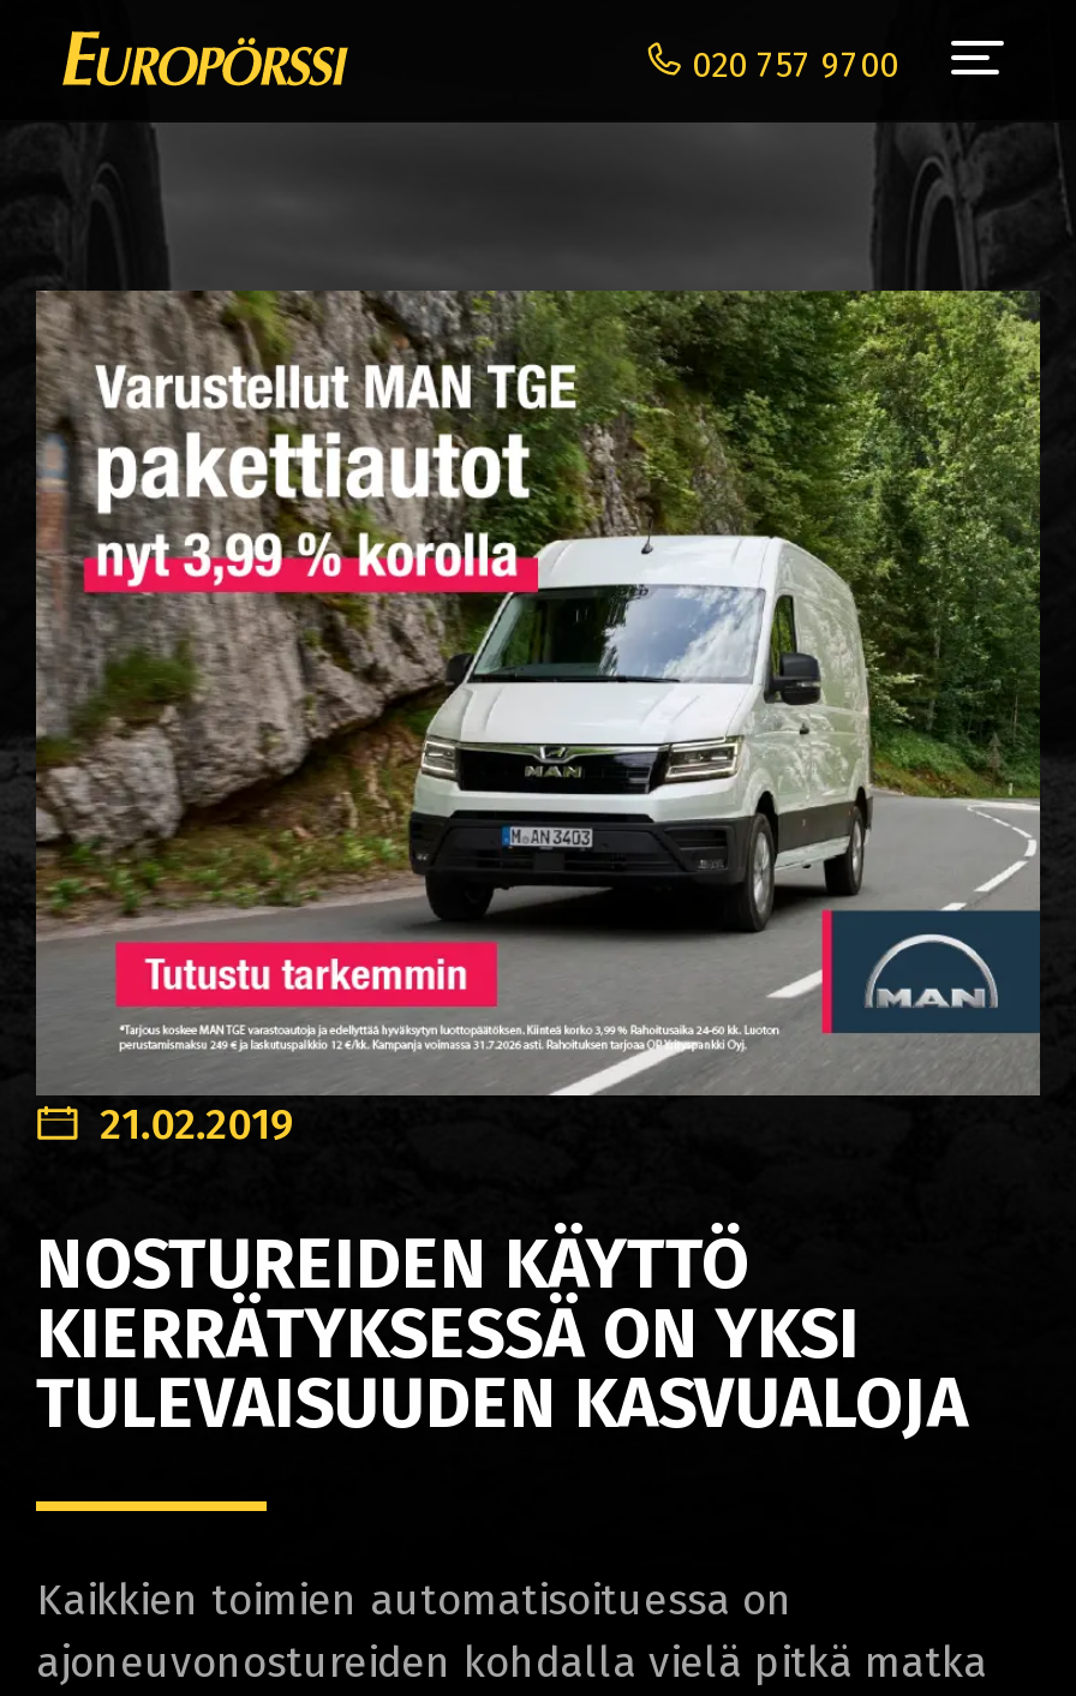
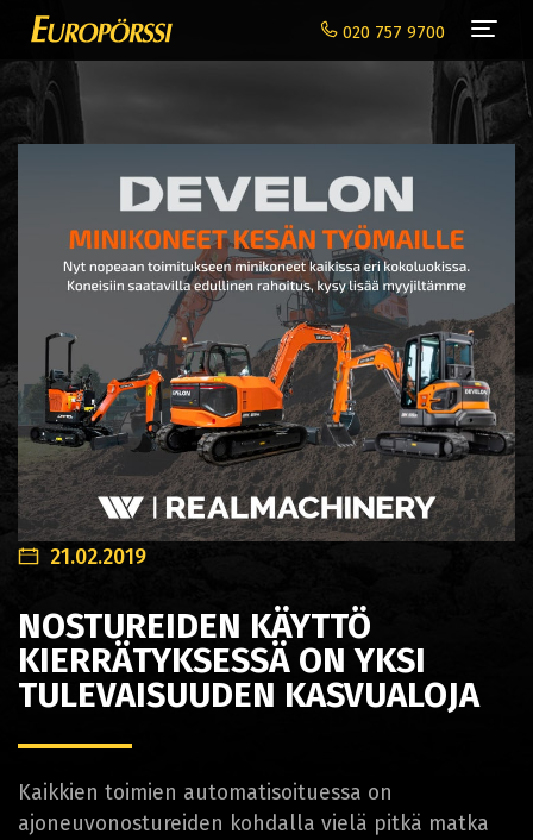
[36,291,1040,1098] [image] -> [18,144,515,543] [image]

